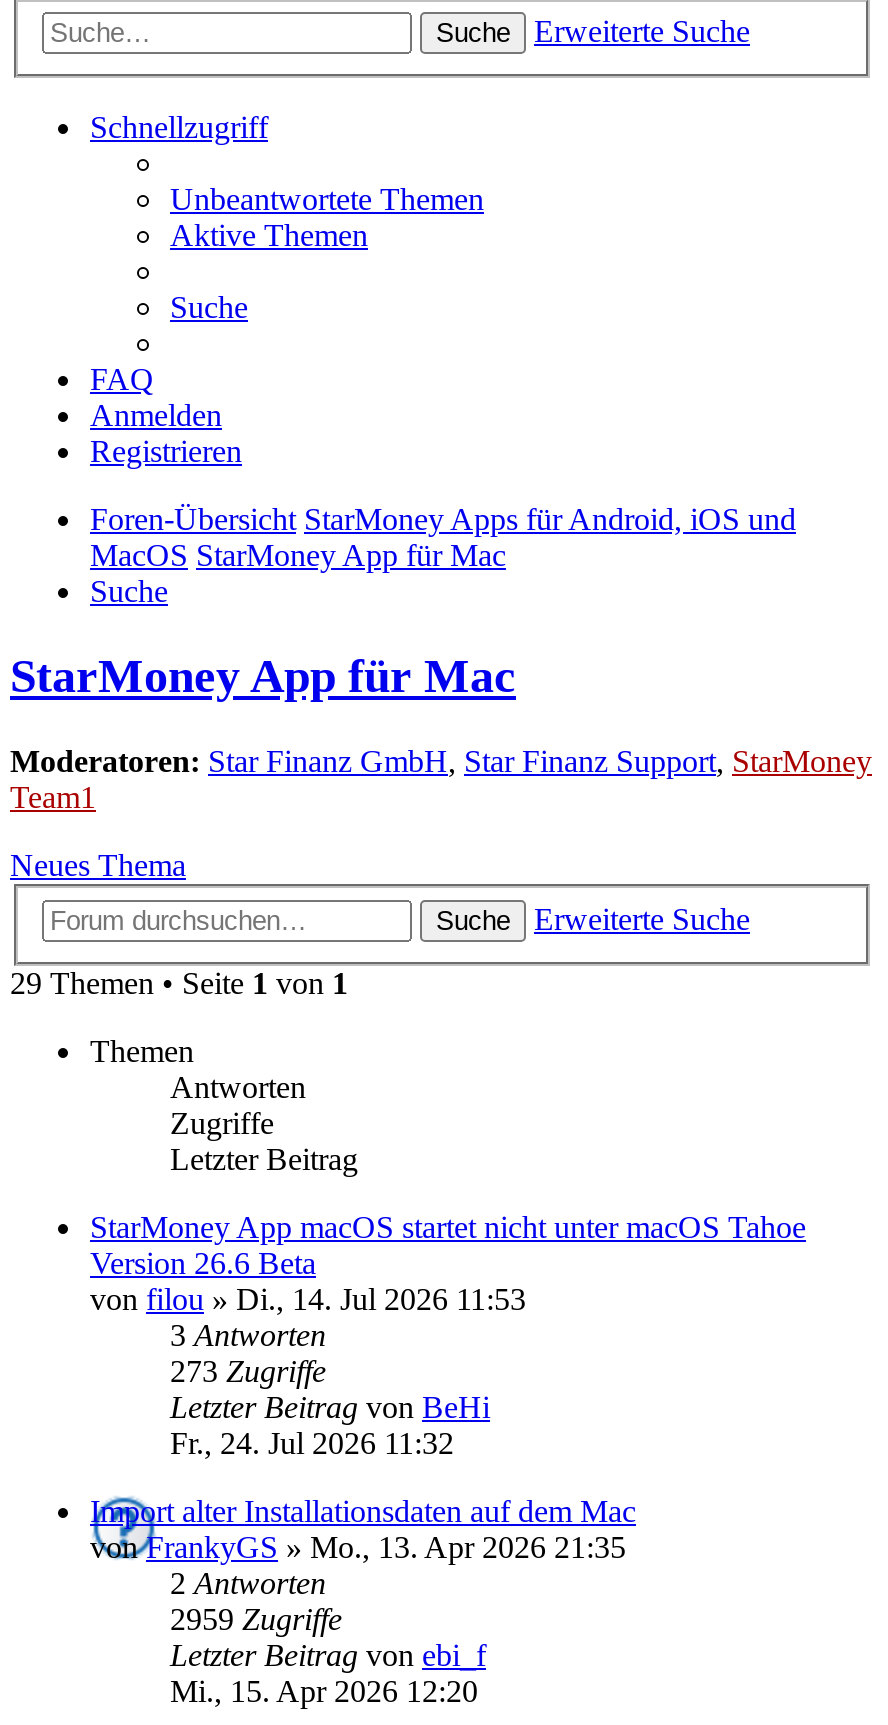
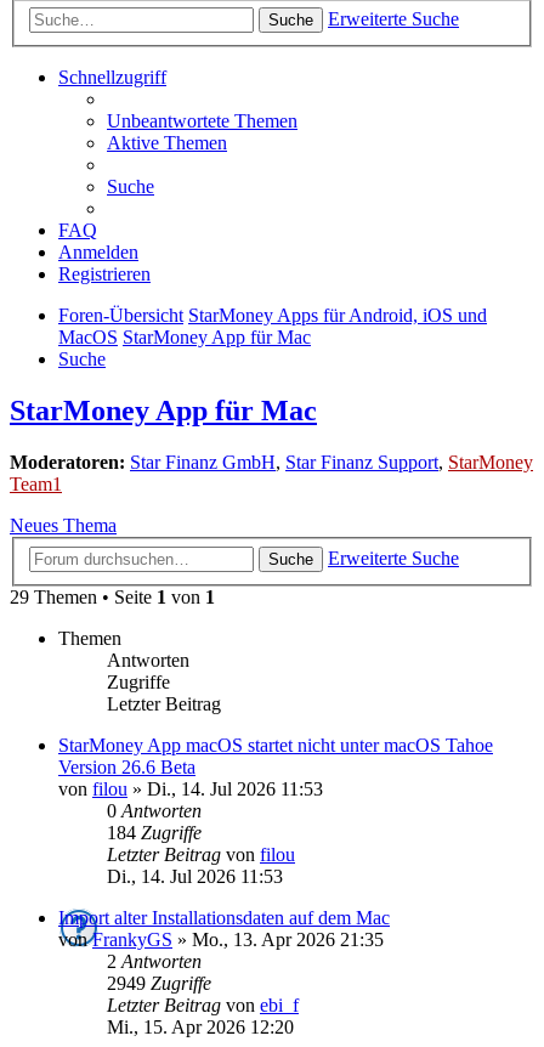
[170,1318,326,1352] 3 Antworten -> [107,800,202,821] 0 Antworten
[170,1354,326,1388] 273 Zugriffe -> [107,822,202,843] 184 Zugriffe
[170,1390,490,1424] Letzter Beitrag von BeHi -> [107,844,295,865] Letzter Beitrag von filou
[170,1426,454,1460] Fr., 24. Jul 2026 11:32 -> [107,866,283,887] Di., 14. Jul 2026 11:53
[170,1602,342,1636] 2959 Zugriffe -> [107,973,211,993] 2949 Zugriffe

